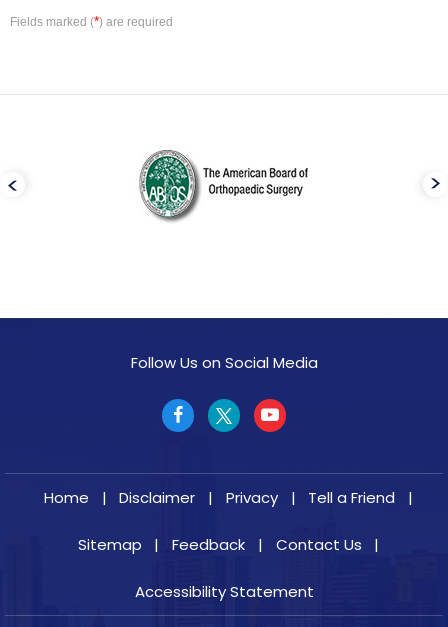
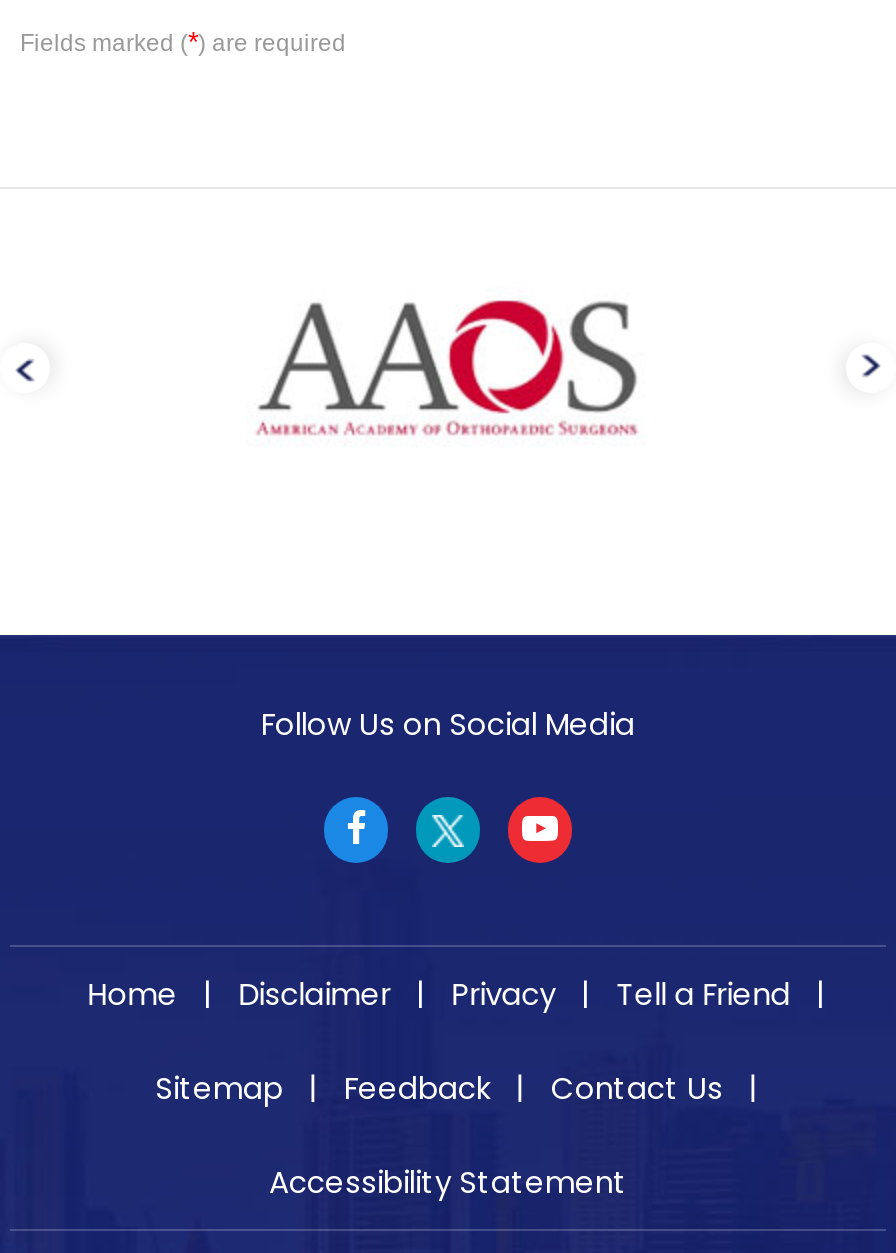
[129,149,318,222] [image] -> [256,299,638,441] [image]

